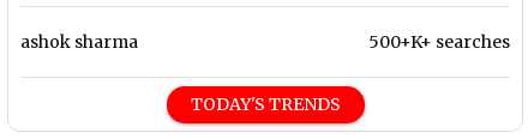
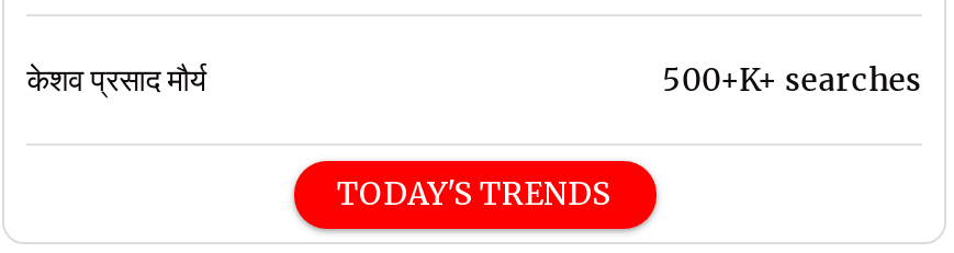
[21,31,138,53] ashok sharma -> [27,60,207,100] केशव प्रसाद मौर्य

